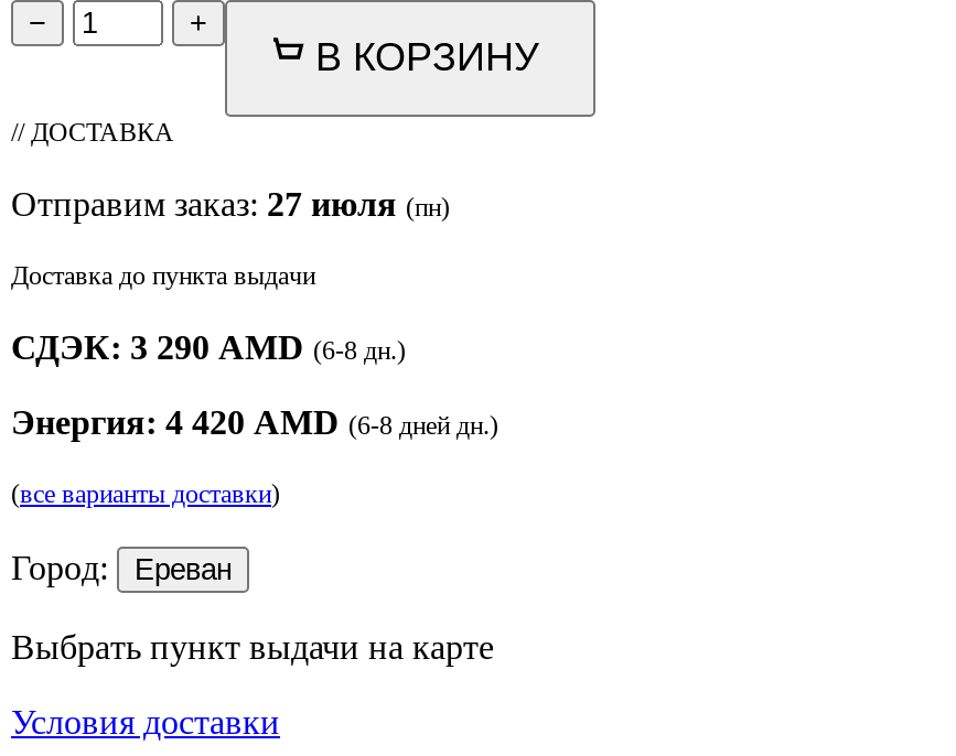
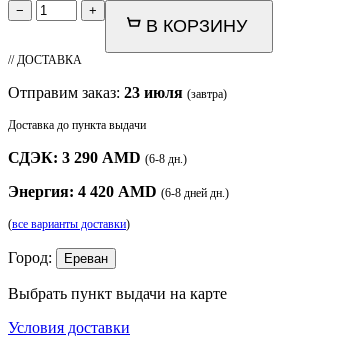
[11,184,450,222] Отправим заказ: 27 июля (пн) -> [8,84,227,101] Отправим заказ: 23 июля (завтра)

